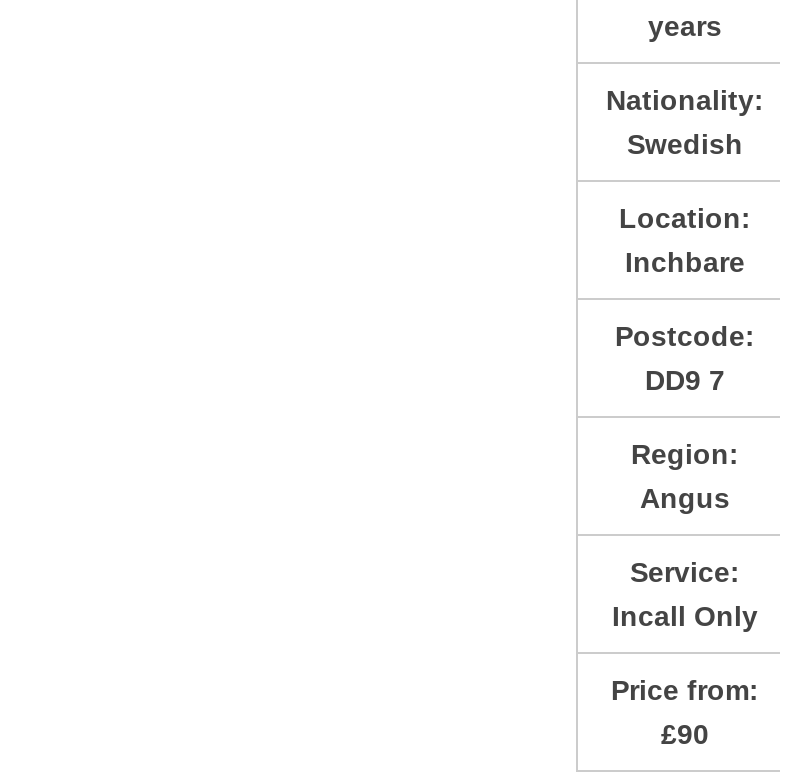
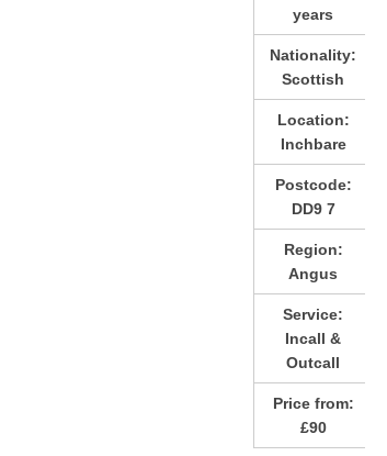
[627,128,743,160] Swedish -> [282,70,344,88] Scottish
[612,600,758,632] Incall Only -> [285,330,341,371] Incall & | Outcall

